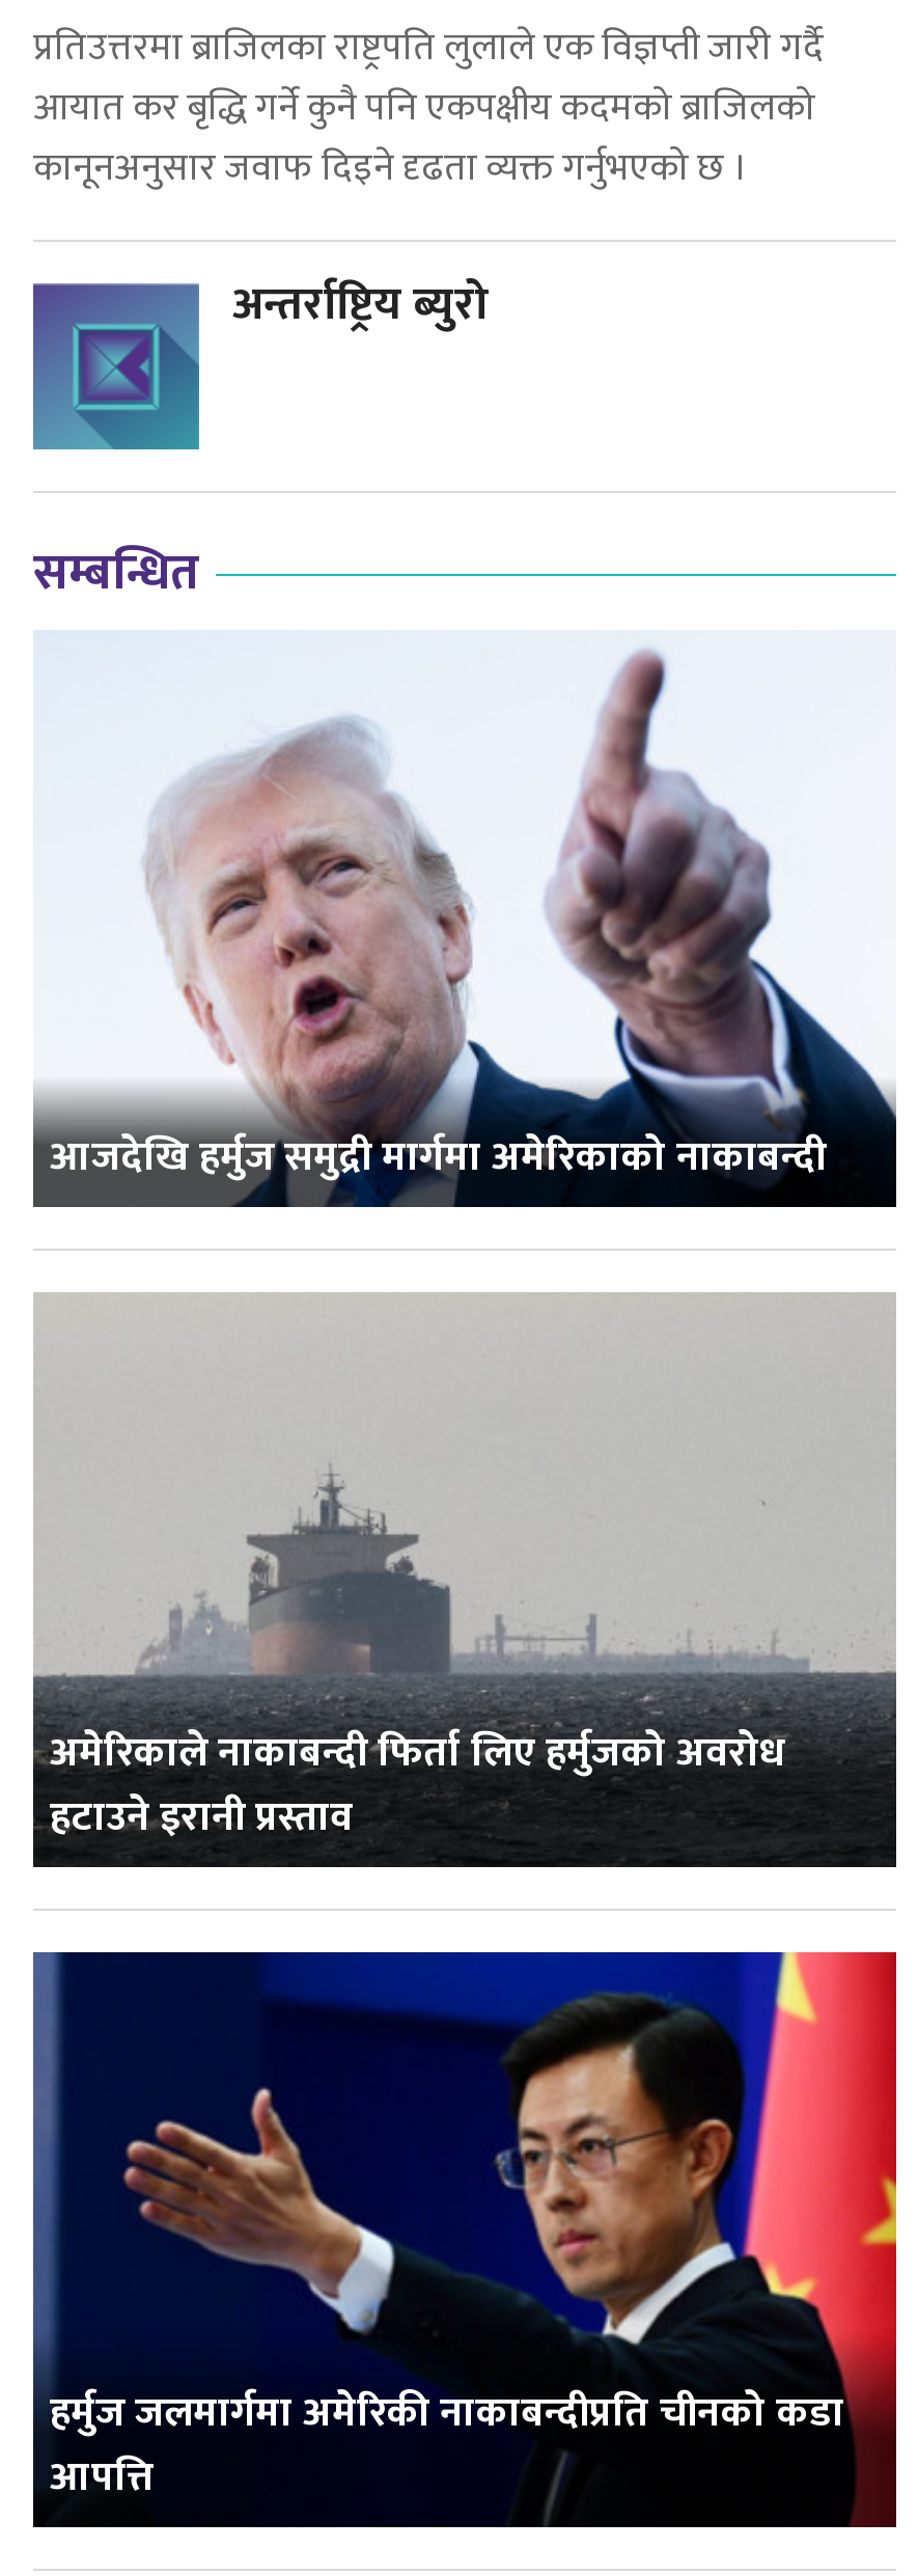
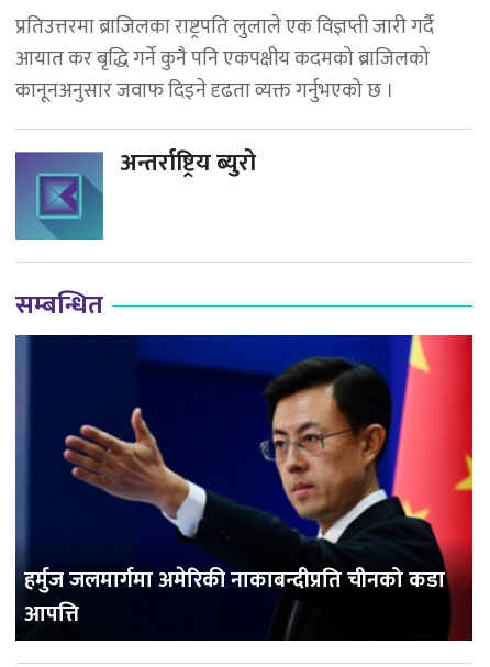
[33,632,898,1209] [image] | आजदेखि हर्मुज समुद्री मार्गमा अमेरिकाको नाकाबन्दी -> none
[33,1292,898,1869] [image] | अमेरिकाले नाकाबन्दी फिर्ता लिए हर्मुजको अवरोध | हटाउने इरानी प्रस्ताव -> none

